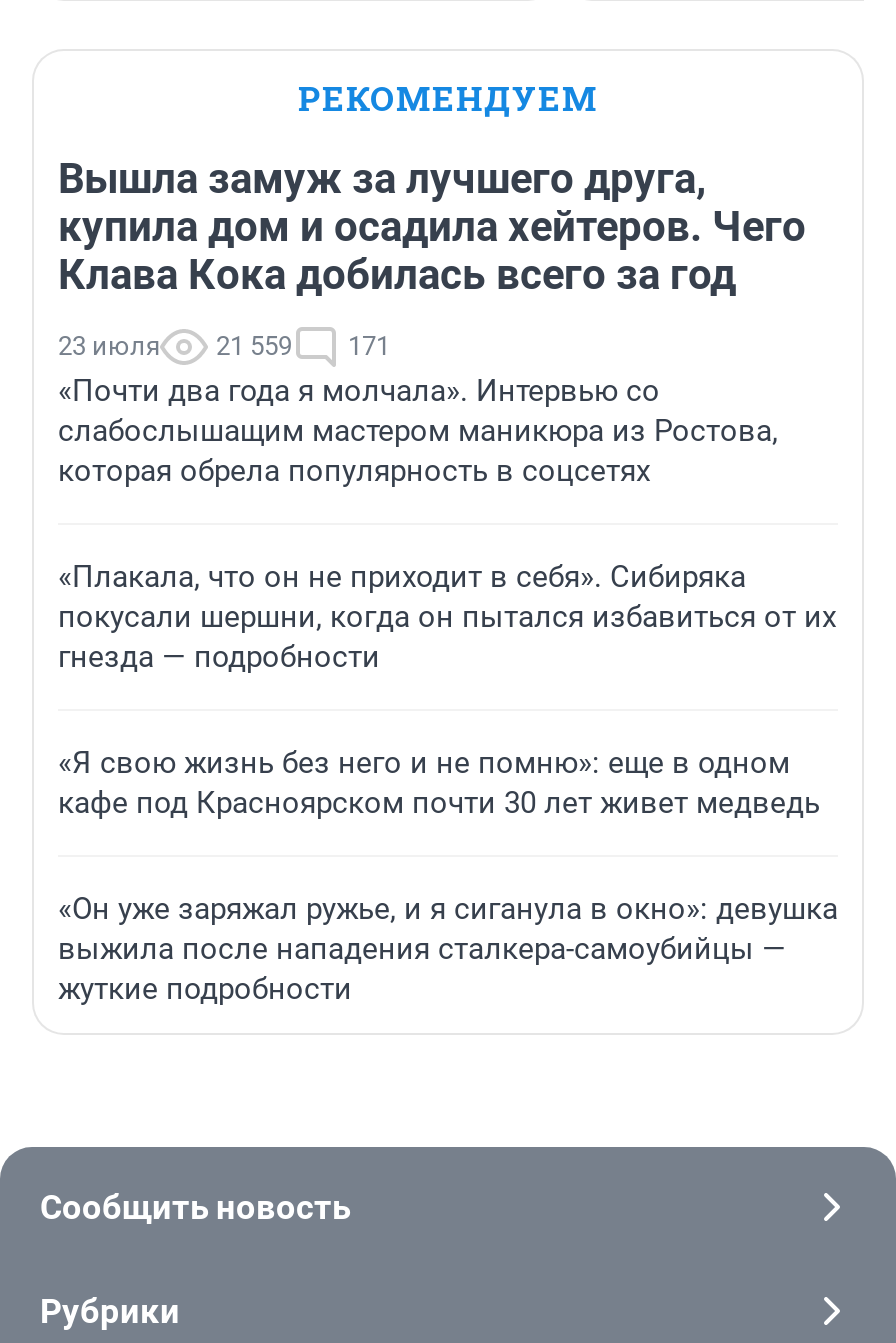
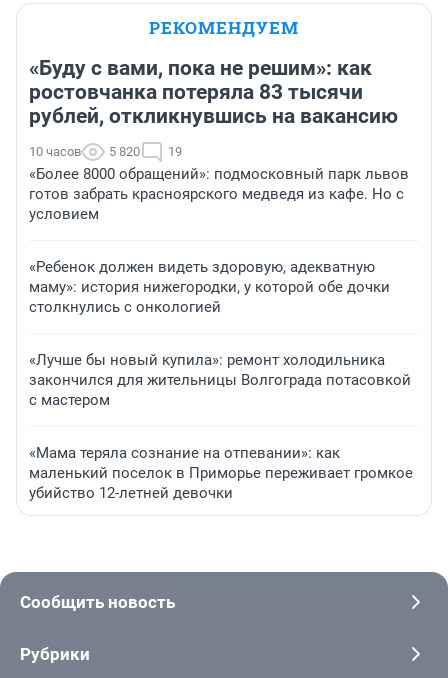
[58,154,806,298] Вышла замуж за лучшего друга, | купила дом и осадила хейтеров. Чего | Клава Кока добилась всего за год -> [29,56,398,128] «Буду с вами, пока не решим»: как | ростовчанка потеряла 83 тысячи | рублей, откликнувшись на вакансию
[58,330,778,488] 23 июля | 21 559 | 171 | «Почти два года я молчала». Интервью со | слабослышащим мастером маникюра из Ростова, | которая обрела популярность в соцсетях -> [29,144,409,223] 10 часов | 5 820 | 19 | «Более 8000 обращений»: подмосковный парк львов | готов забрать красноярского медведя из кафе. Но с | условием
[58,558,836,674] «Плакала, что он не приходит в себя». Сибиряка | покусали шершни, когда он пытался избавиться от их | гнезда — подробности -> [29,258,390,316] «Ребенок должен видеть здоровую, адекватную | маму»: история нижегородки, у которой обе дочки | столкнулись с онкологией
[58,744,820,820] «Я свою жизнь без него и не помню»: еще в одном | кафе под Красноярском почти 30 лет живет медведь -> [29,351,411,409] «Лучше бы новый купила»: ремонт холодильника | закончился для жительницы Волгограда потасовкой | с мастером
[58,890,838,1006] «Он уже заряжал ружье, и я сиганула в окно»: девушка | выжила после нападения сталкера-самоубийцы — | жуткие подробности -> [29,444,413,502] «Мама теряла сознание на отпевании»: как | маленький поселок в Приморье переживает громкое | убийство 12-летней девочки

